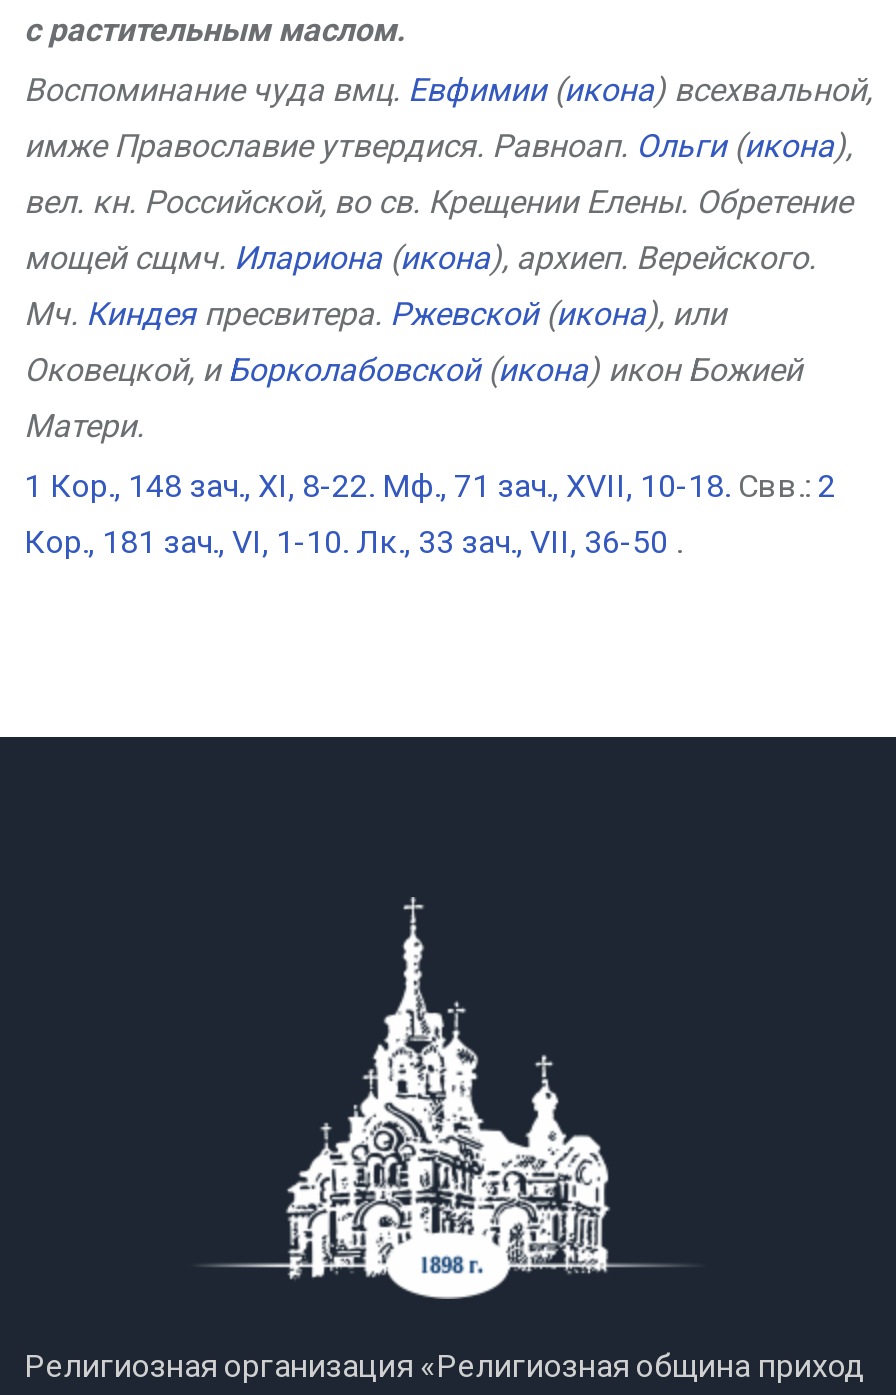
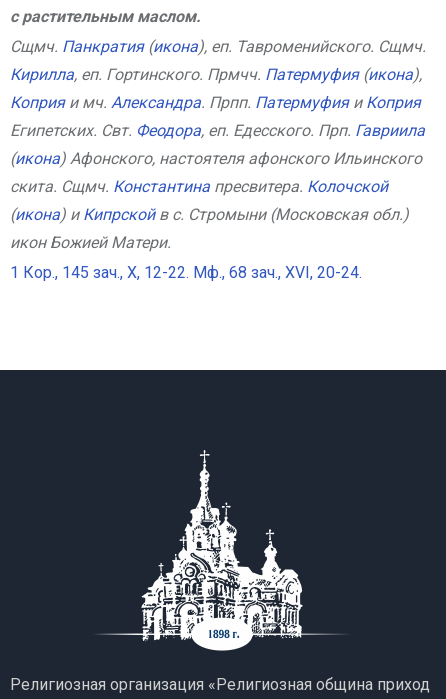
[24,71,872,109] Воспоминание чуда вмц. Евфимии (икона) всехвальной, -> [10,37,426,56] Сщмч. Панкратия (икона), еп. Тавроменийского. Сщмч.
[24,127,852,165] имже Православие утвердися. Равноап. Ольги (икона), -> [10,65,422,84] Кирилла, еп. Гортинского. Прмчч. Патермуфия (икона),
[24,183,852,221] вел. кн. Российской, во св. Крещении Елены. Обретение -> [10,93,421,112] Коприя и мч. Александра. Прпп. Патермуфия и Коприя
[24,239,816,277] мощей сщмч. Илариона (икона), архиеп. Верейского. -> [10,121,425,140] Египетских. Свт. Феодора, еп. Едесского. Прп. Гавриила
[24,295,726,333] Мч. Киндея пресвитера. Ржевской (икона), или -> [10,149,422,168] (икона) Афонского, настоятеля афонского Ильинского
[24,351,802,389] Оковецкой, и Борколабовской (икона) икон Божией -> [10,177,388,196] скита. Сщмч. Константина пресвитера. Колочской
[24,407,144,445] Матери. -> [10,205,409,224] (икона) и Кипрской в с. Стромыни (Московская обл.)
[24,467,836,505] 1 Кор., 148 зач., XI, 8-22. Мф., 71 зач., XVII, 10-18. Свв.: 2 -> [10,233,171,252] икон Божией Матери.
[24,523,682,561] Кор., 181 зач., VI, 1-10. Лк., 33 зач., VII, 36-50 . -> [10,263,362,282] 1 Кор., 145 зач., X, 12-22. Мф., 68 зач., XVI, 20-24.

